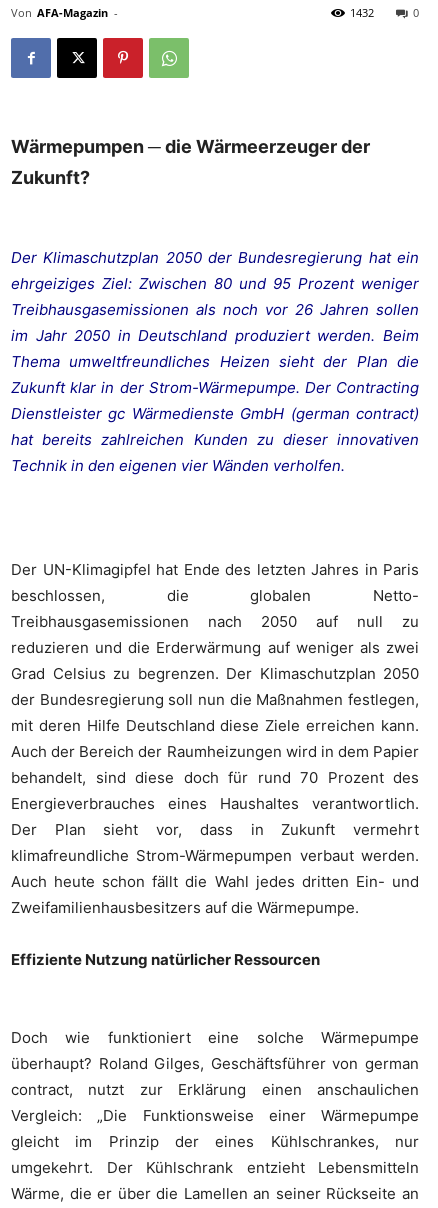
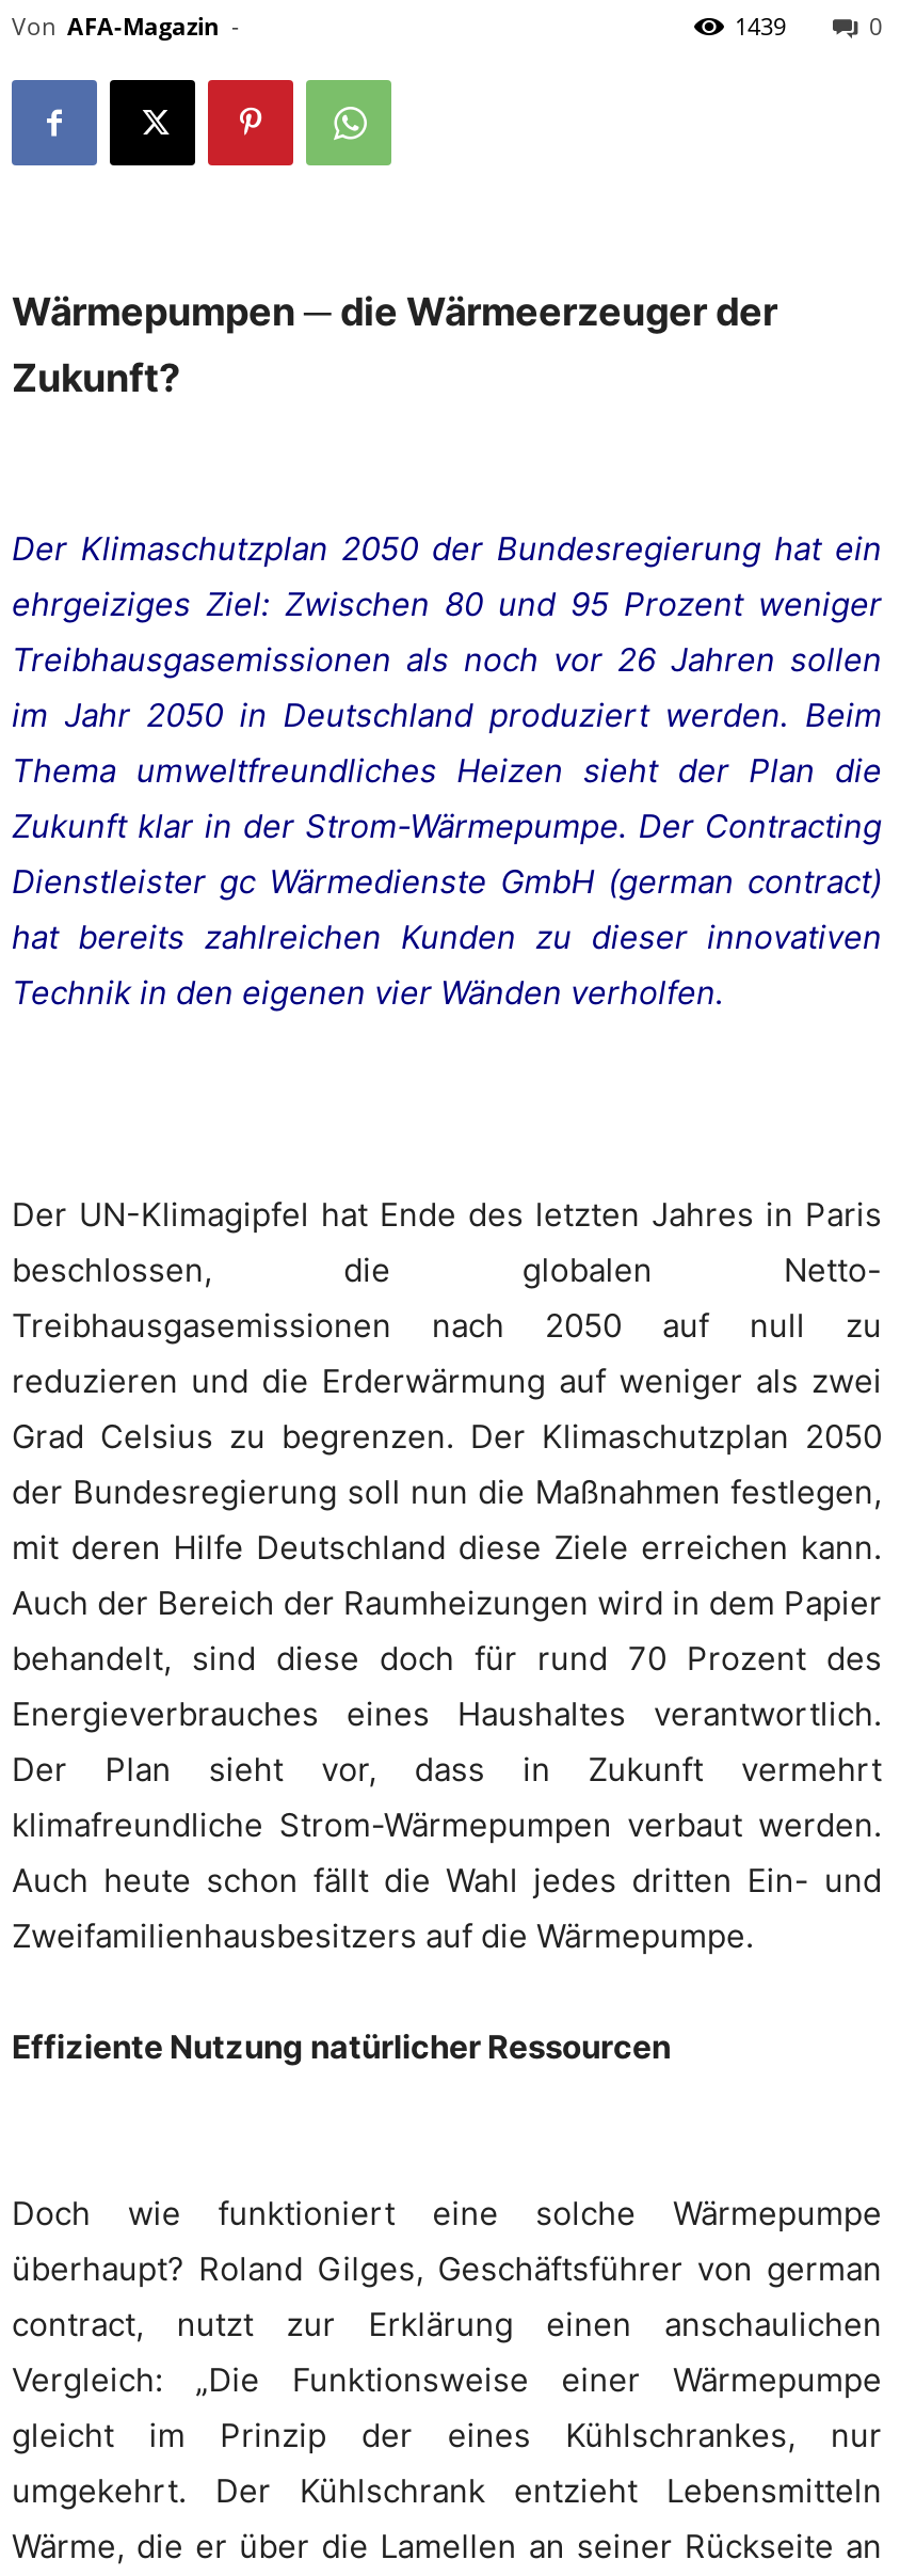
[350,5,374,20] 1432 -> [735,10,786,42] 1439

